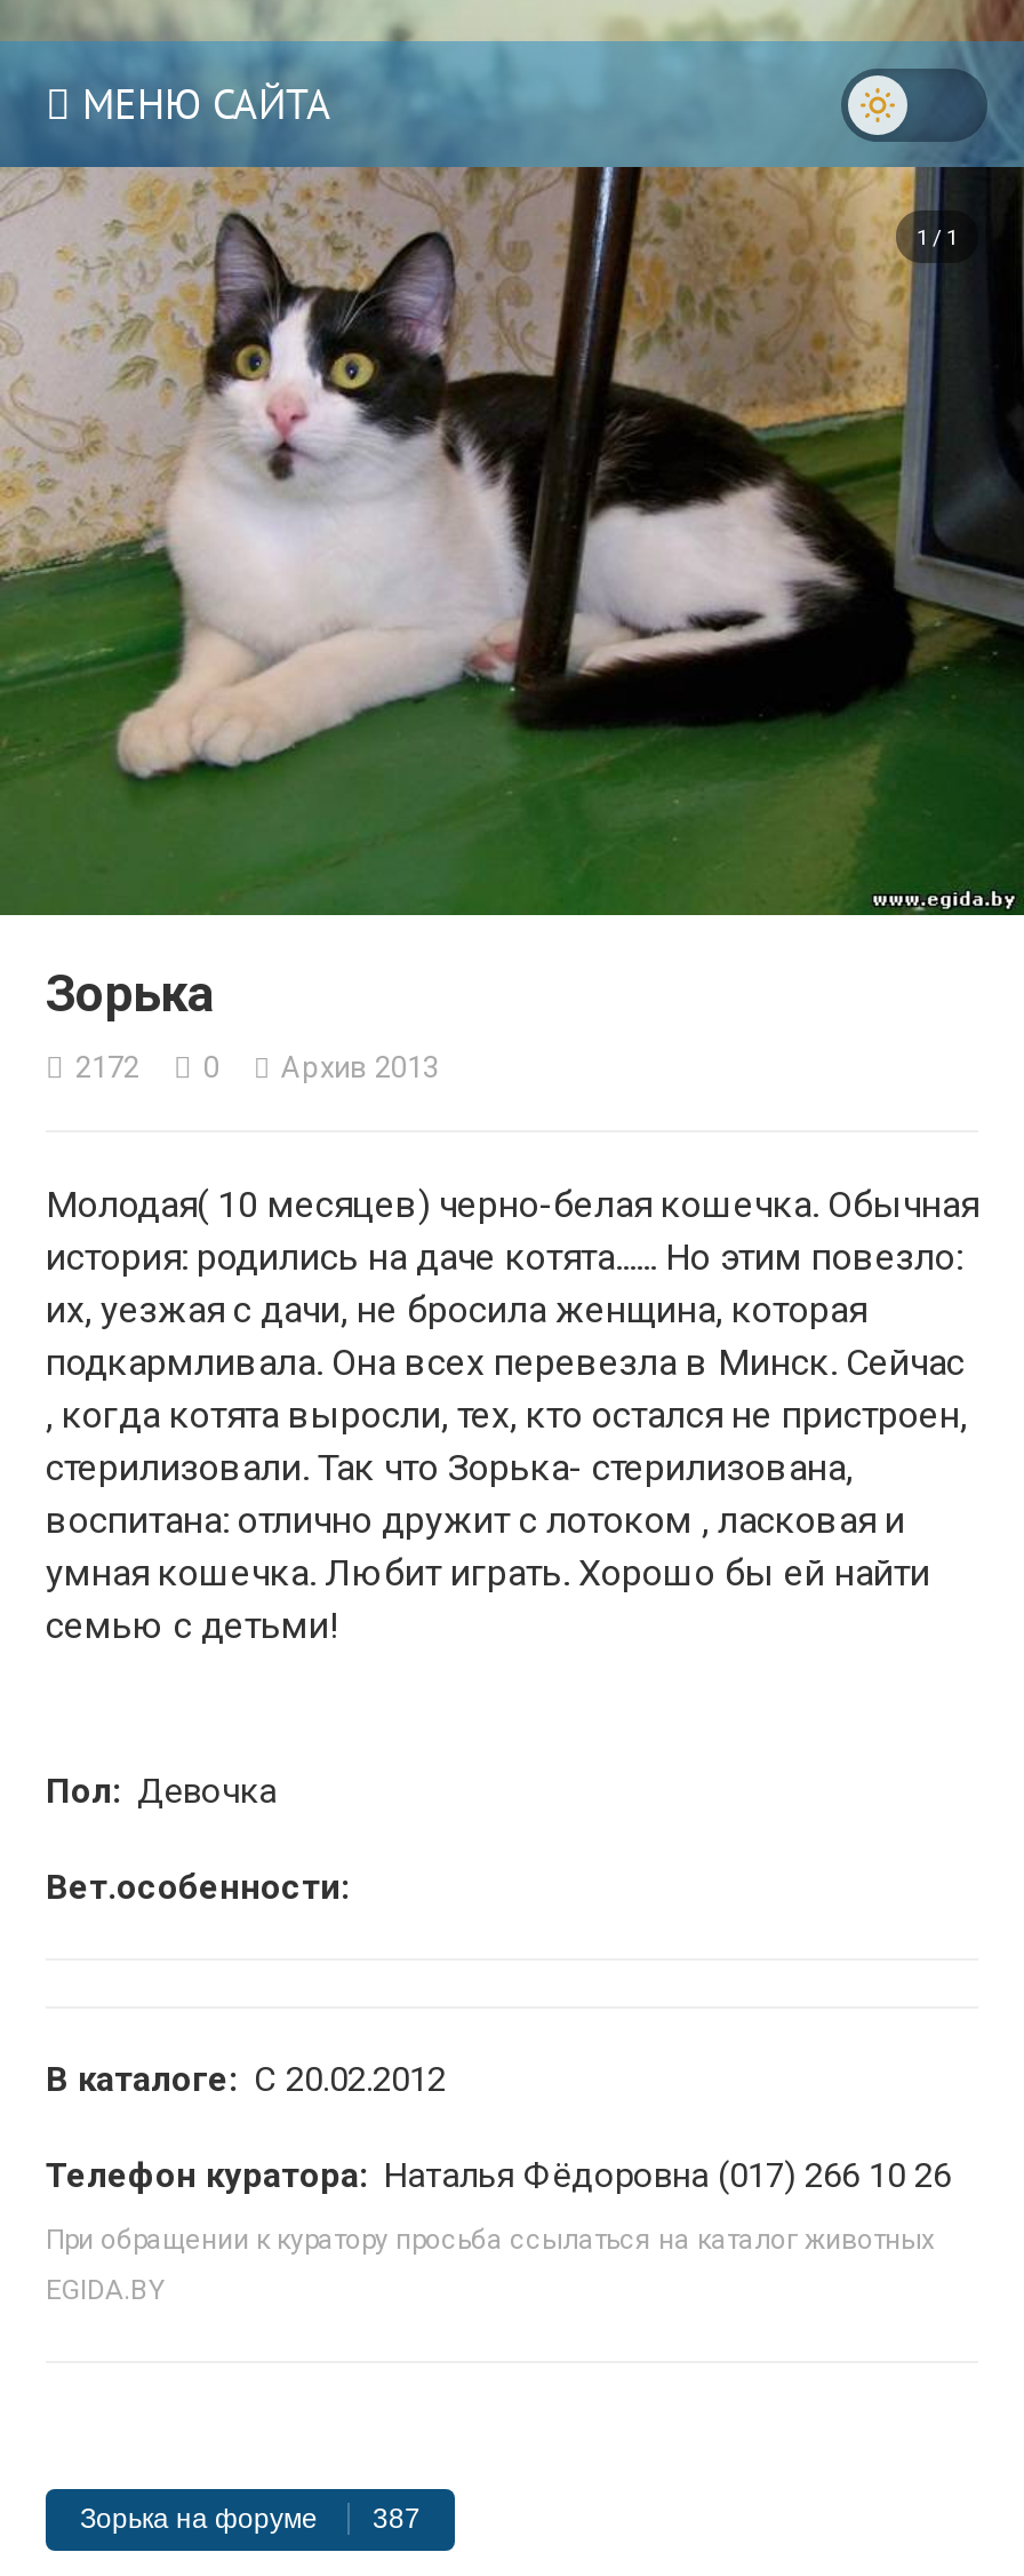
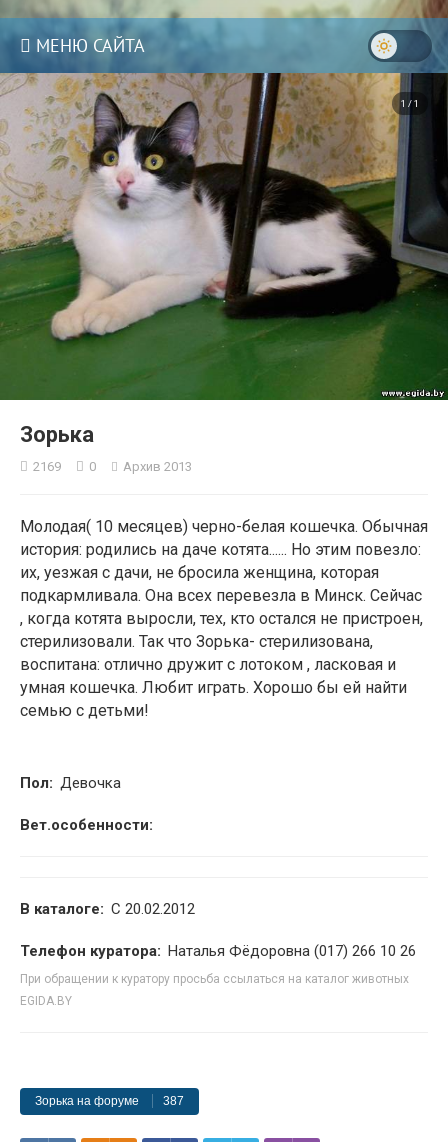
[69,1049,439,1083] 2172 0 Архив 2013 -> [30,459,192,474] 2169 0 Архив 2013

